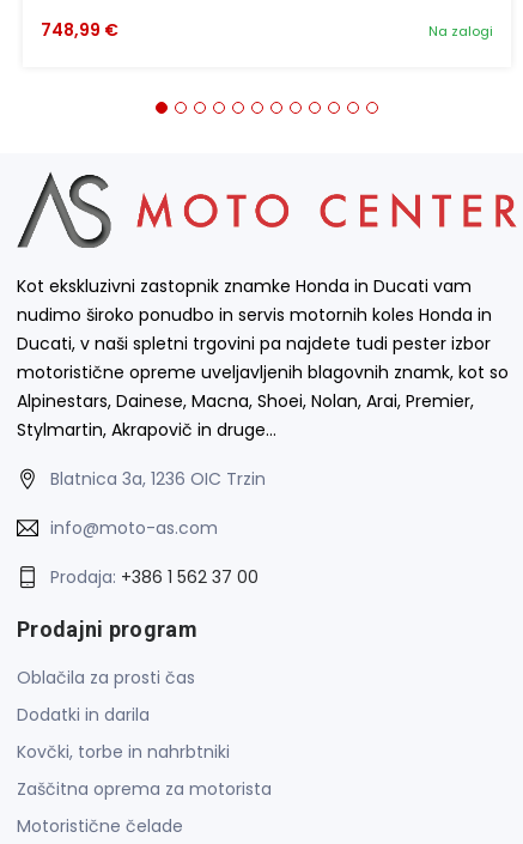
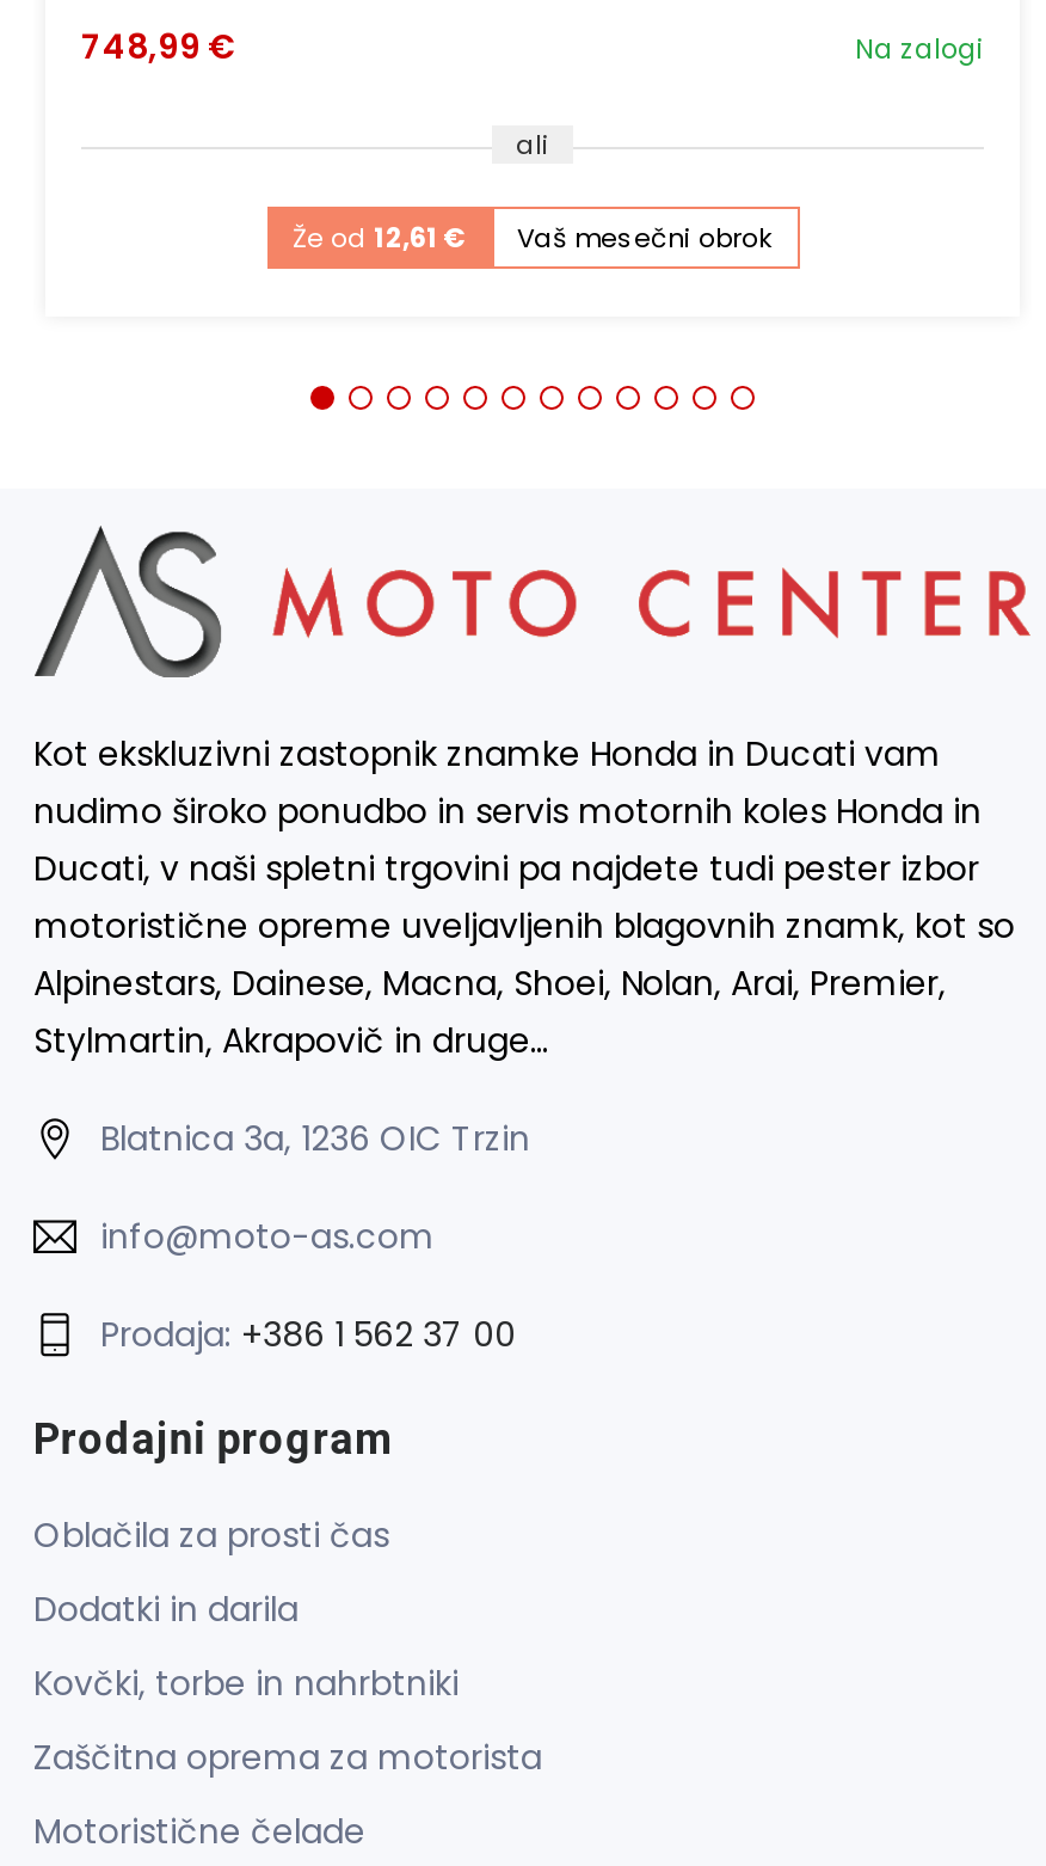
none -> [293,125,773,257] ali | Že od 12,61 € | Vaš mesečni obrok

